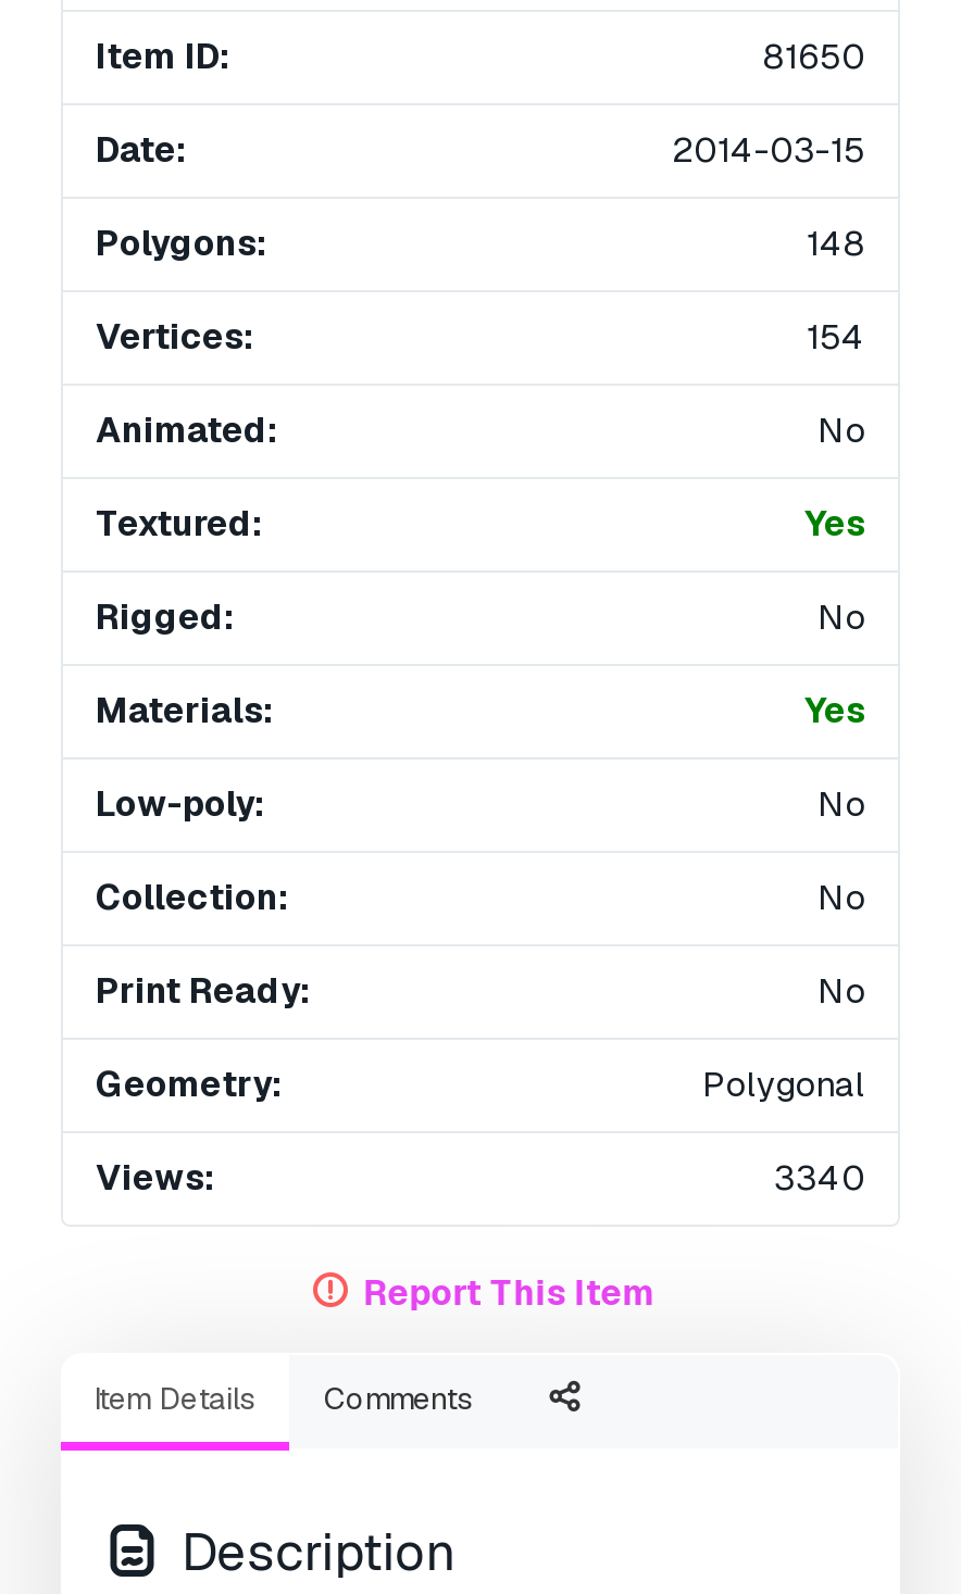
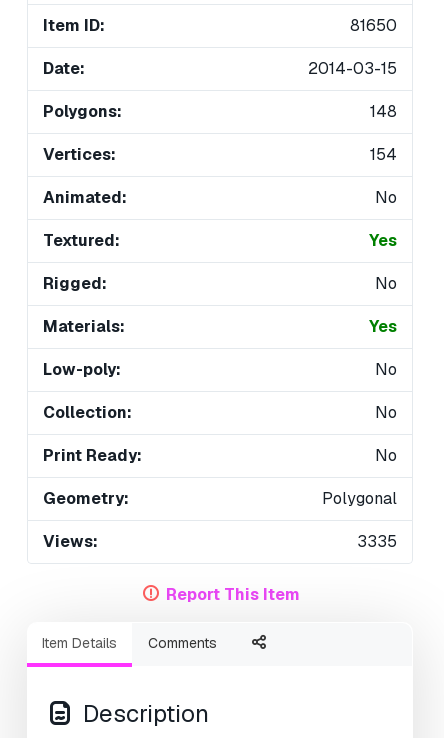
[774,1155,865,1201] 3340 -> [357,531,397,552] 3335

